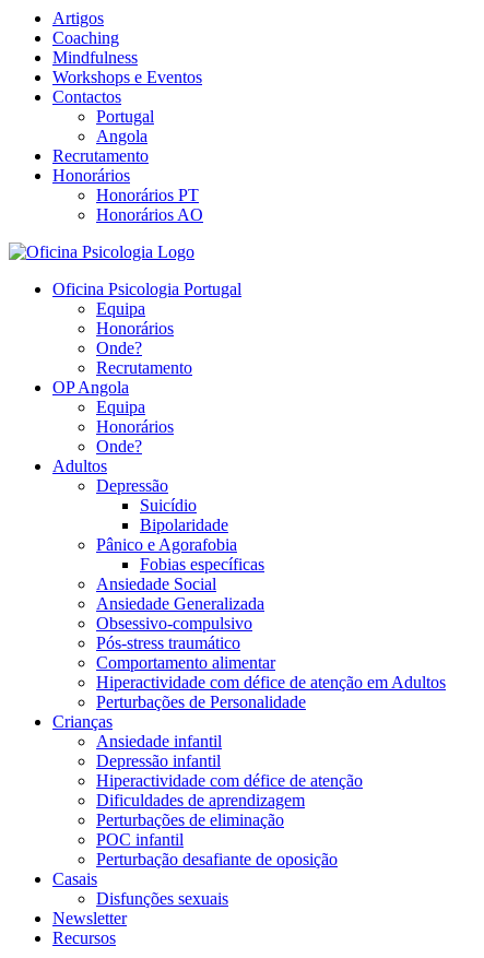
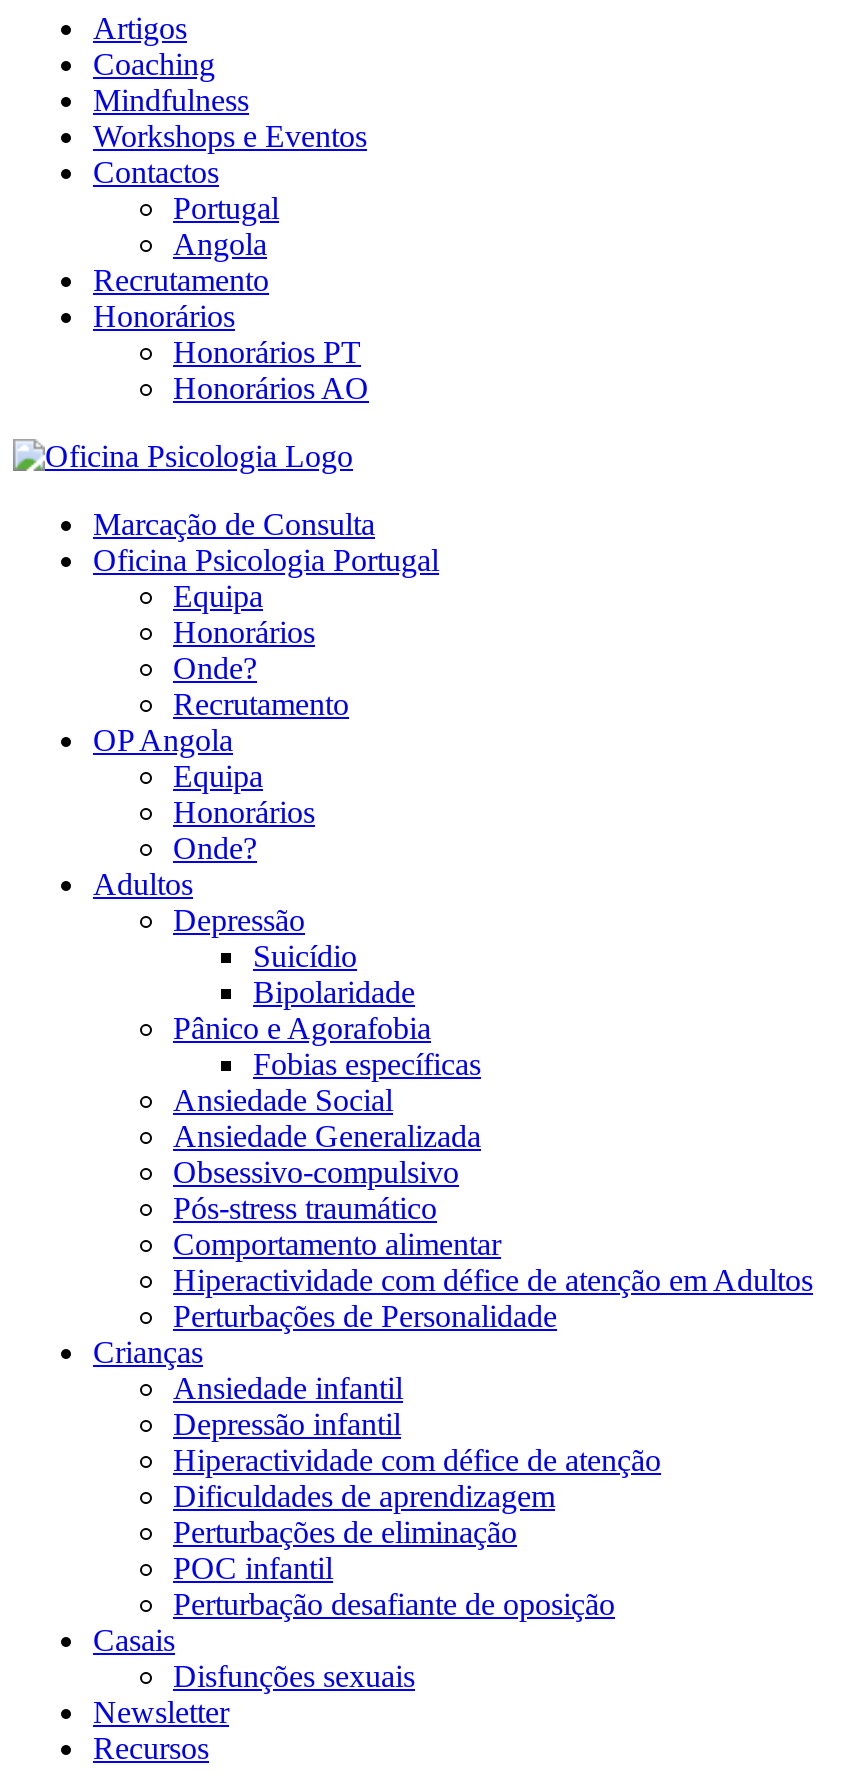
none -> [93,507,375,541] Marcação de Consulta

